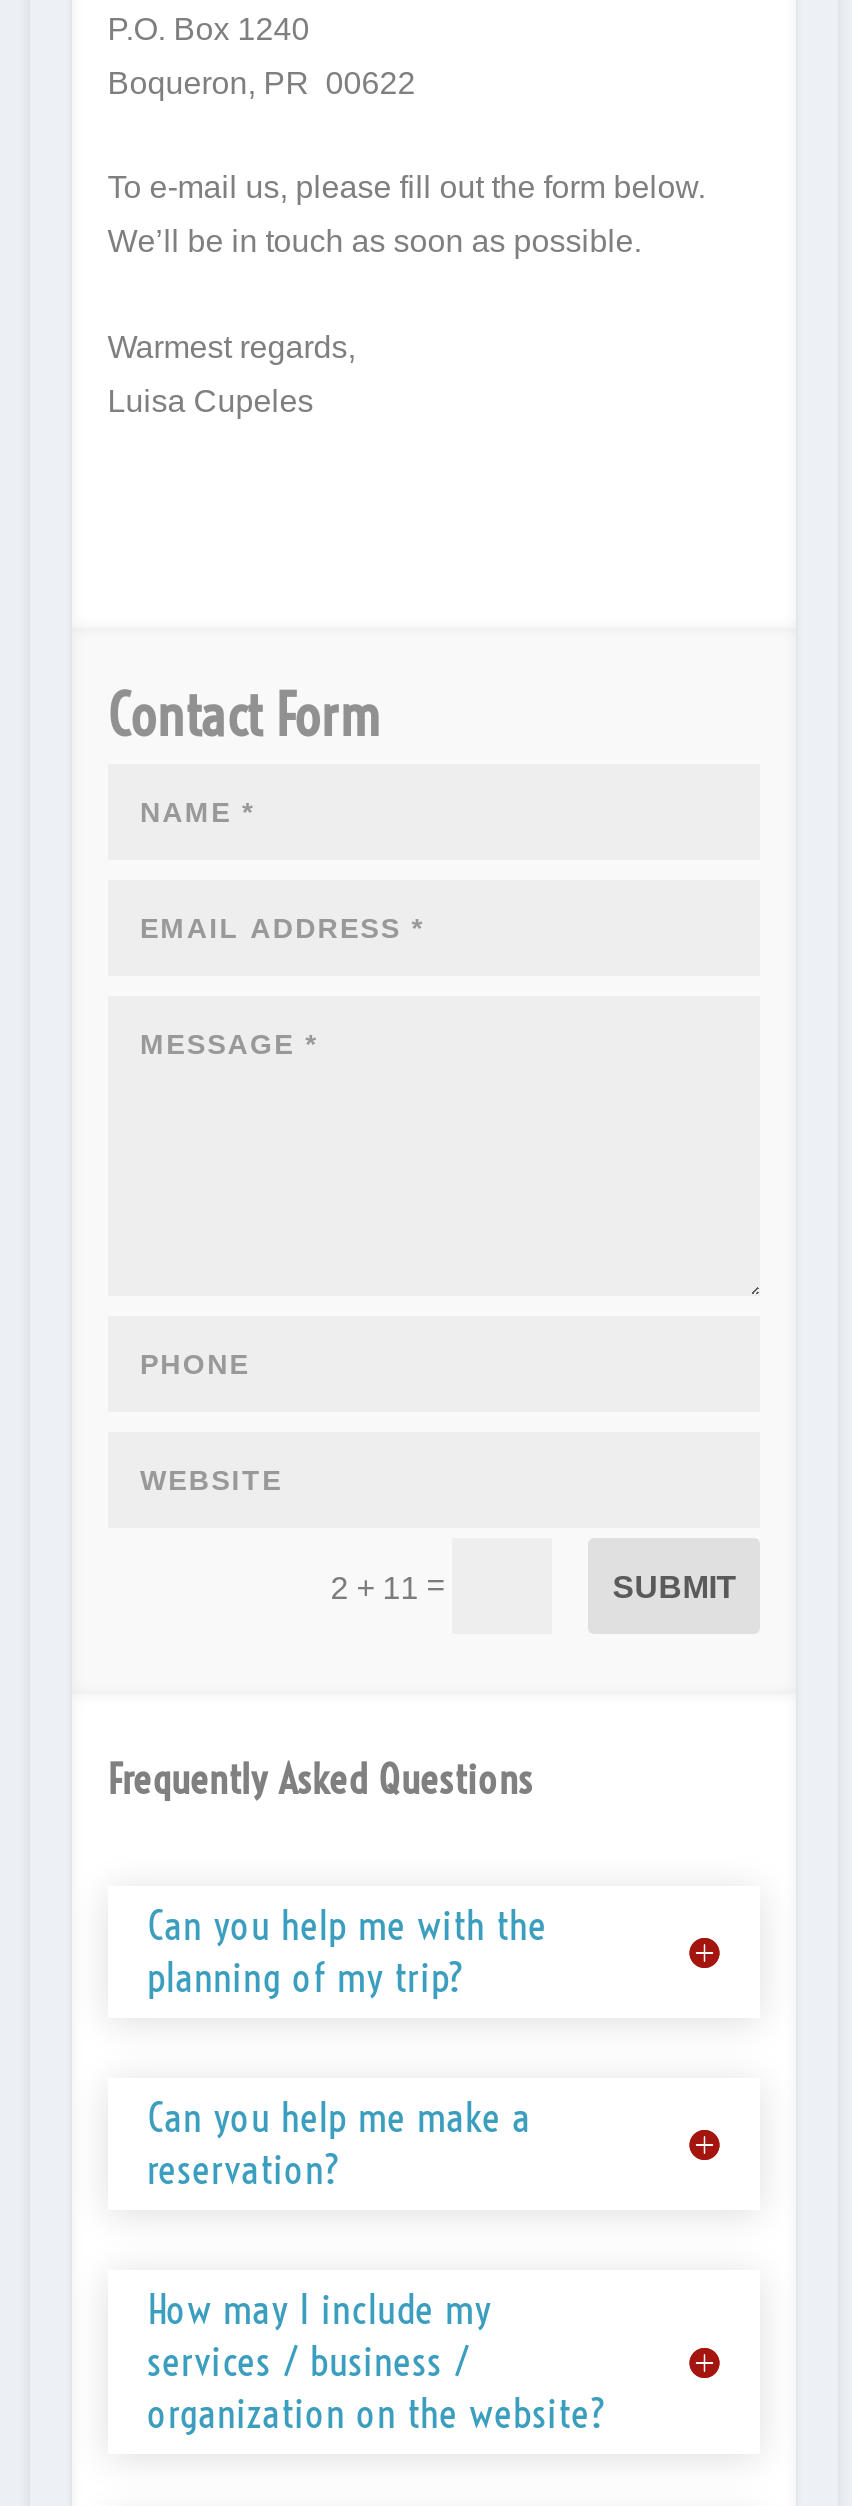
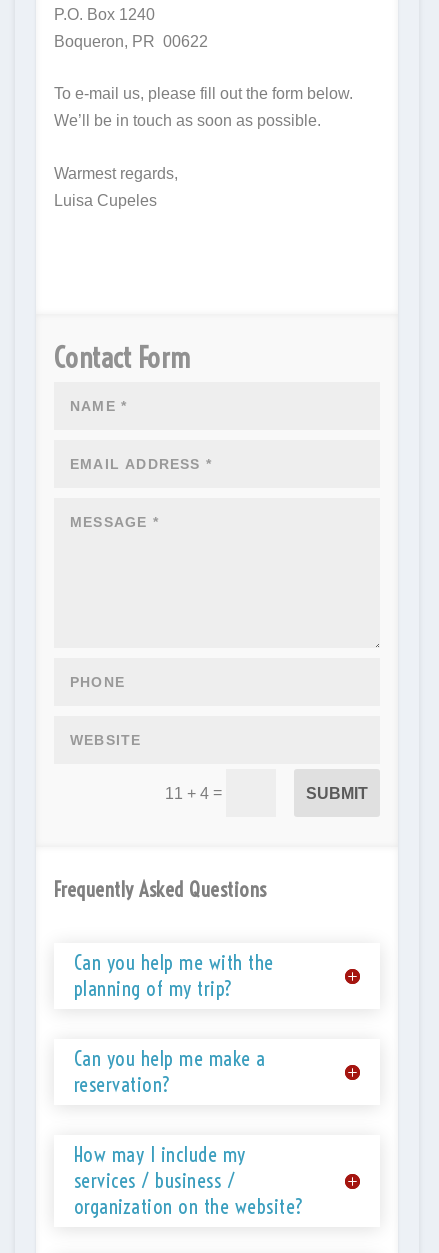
[331,1568,453,1605] 2 + 11 = -> [165,784,226,802] 11 + 4 =

